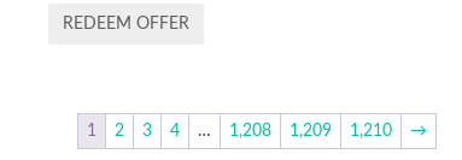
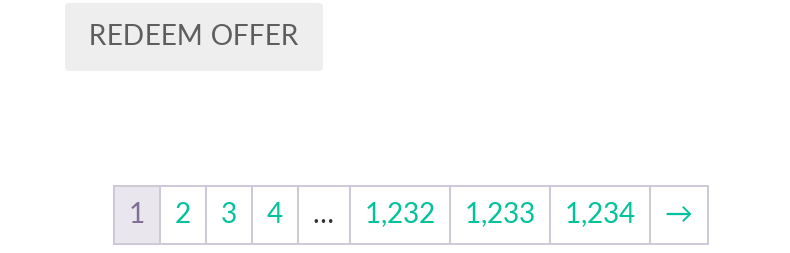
[229,123,271,139] 1,208 -> [365,201,435,229] 1,232
[290,123,332,139] 1,209 -> [465,201,535,229] 1,233
[350,123,392,139] 1,210 -> [565,201,635,229] 1,234

